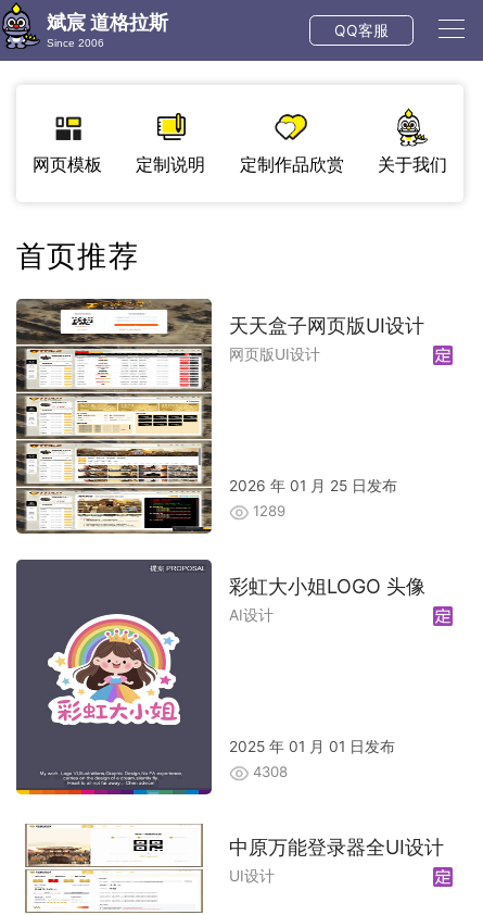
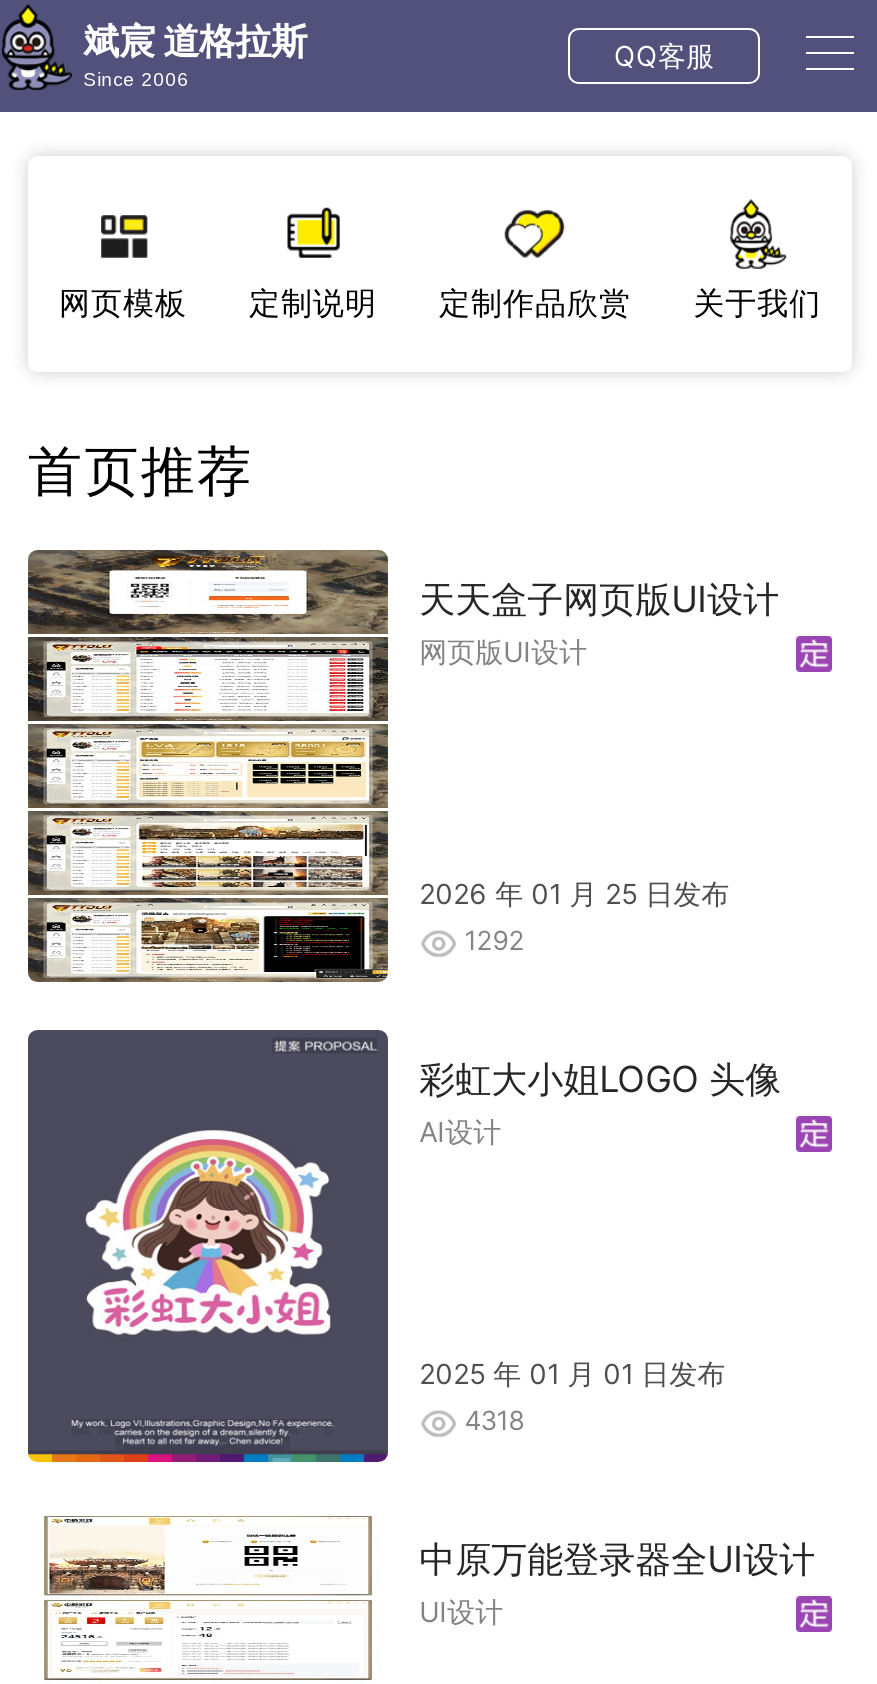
[249,502,286,519] 1289 -> [456,924,524,956] 1292
[249,763,288,780] 4308 -> [456,1404,524,1436] 4318

